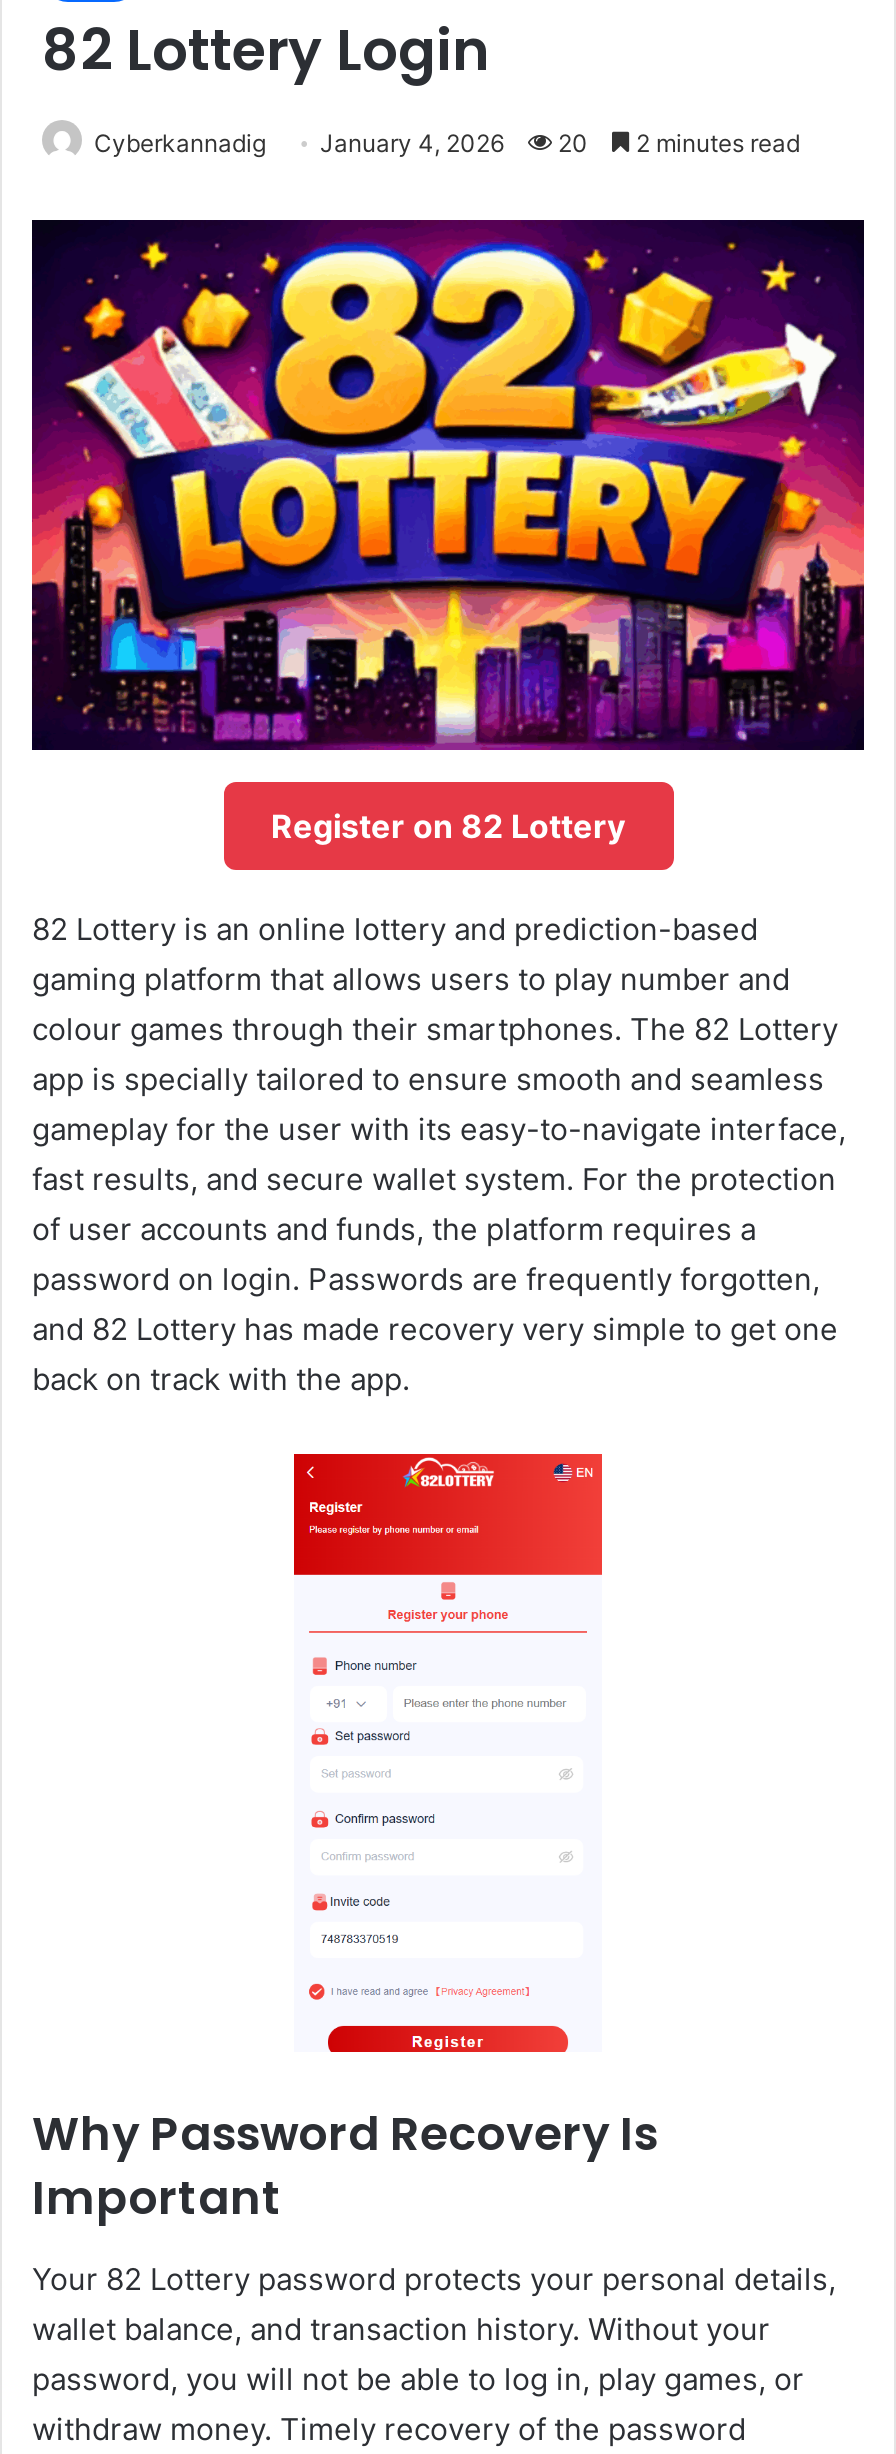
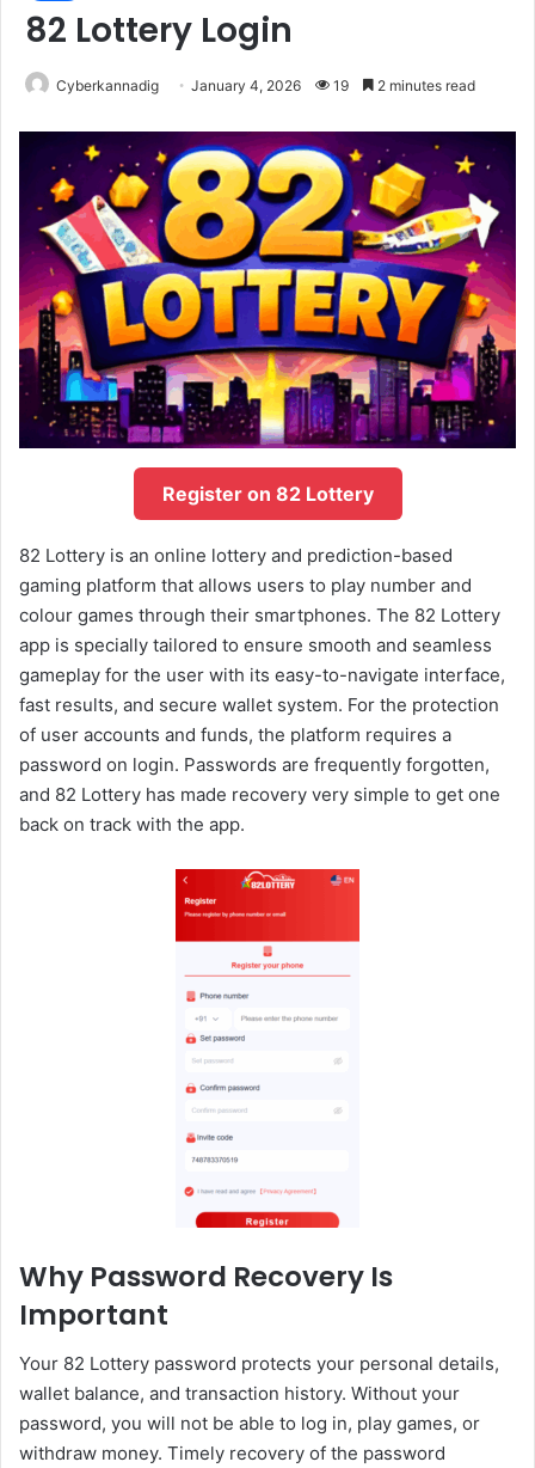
[94,127,800,157] Cyberkannadig January 4, 2026 20 2 minutes read -> [56,76,475,94] Cyberkannadig January 4, 2026 19 2 minutes read

